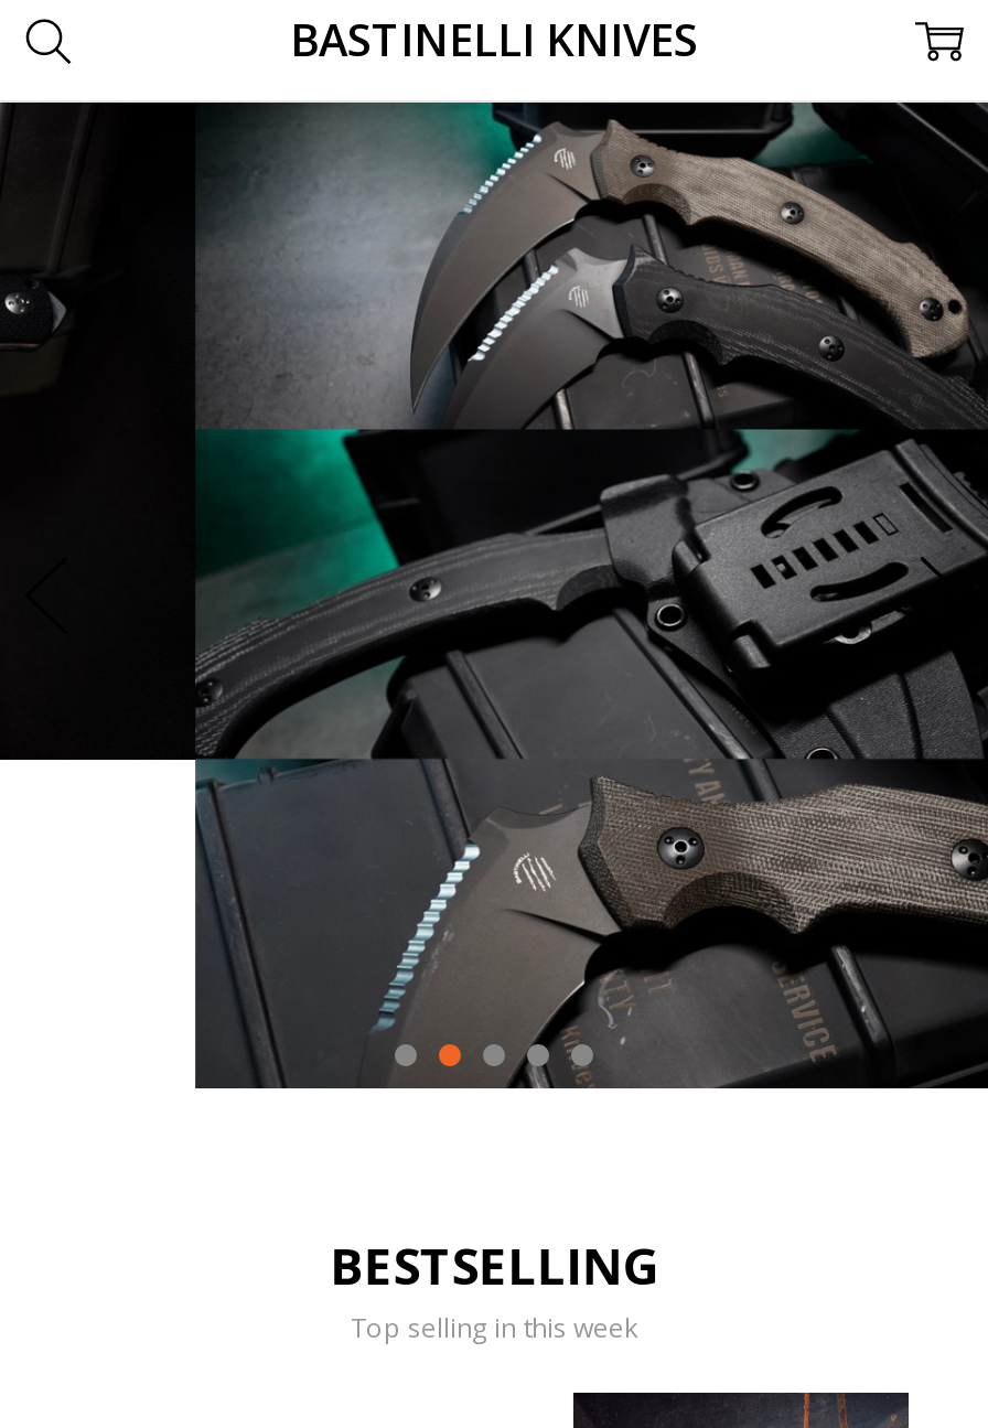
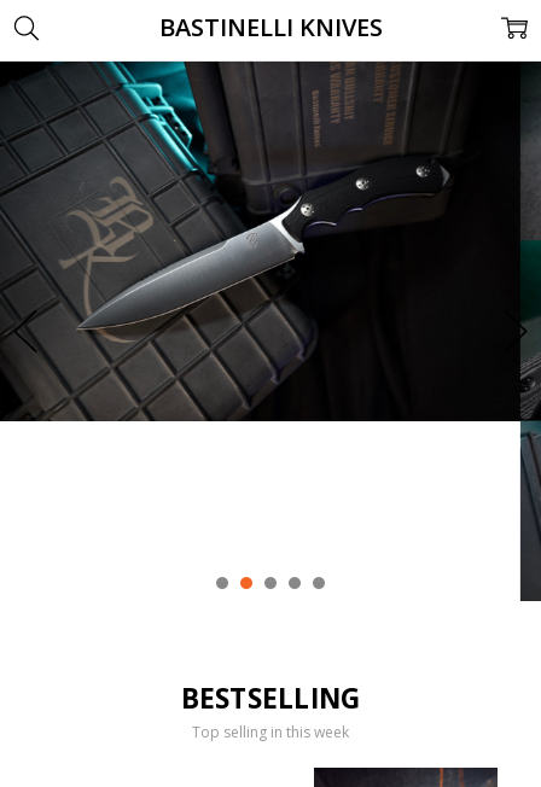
[7,100,981,1091] [image] -> [4,60,537,601] [image]

